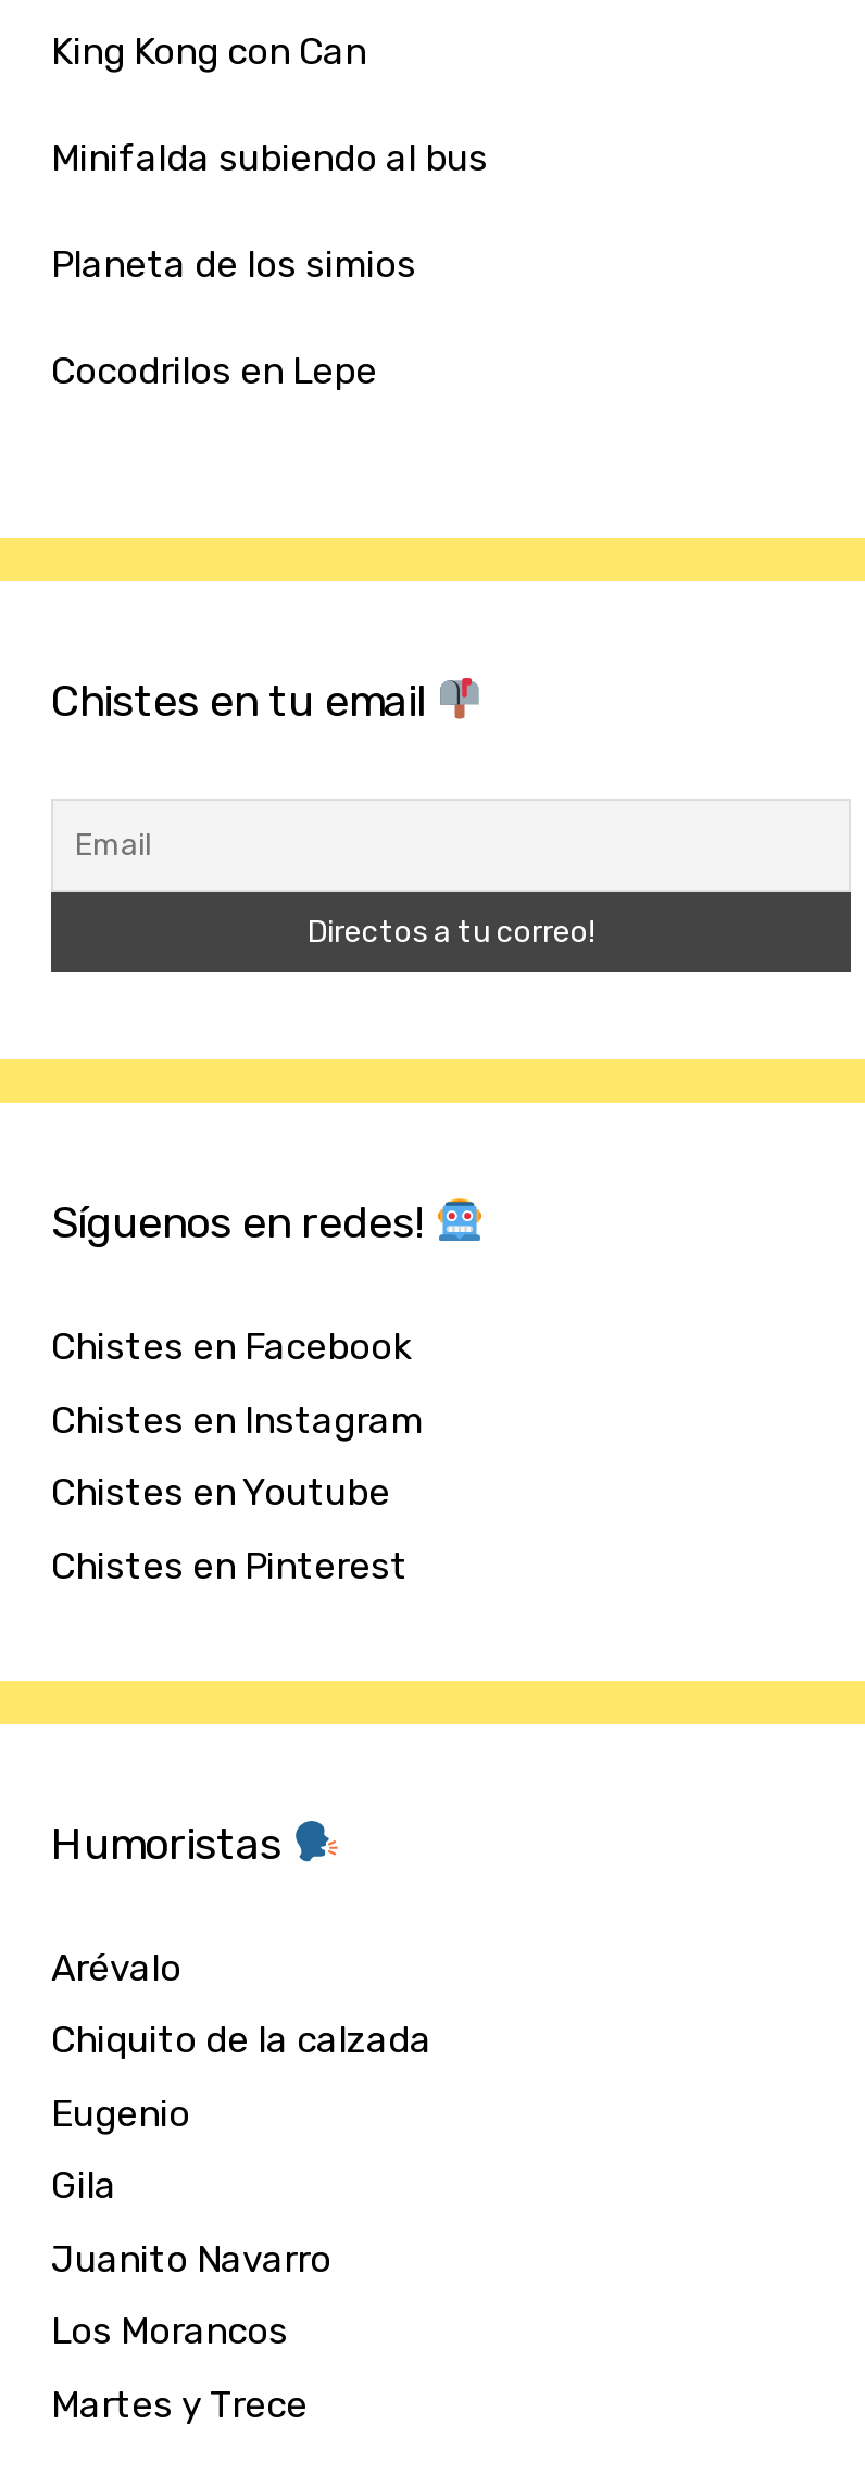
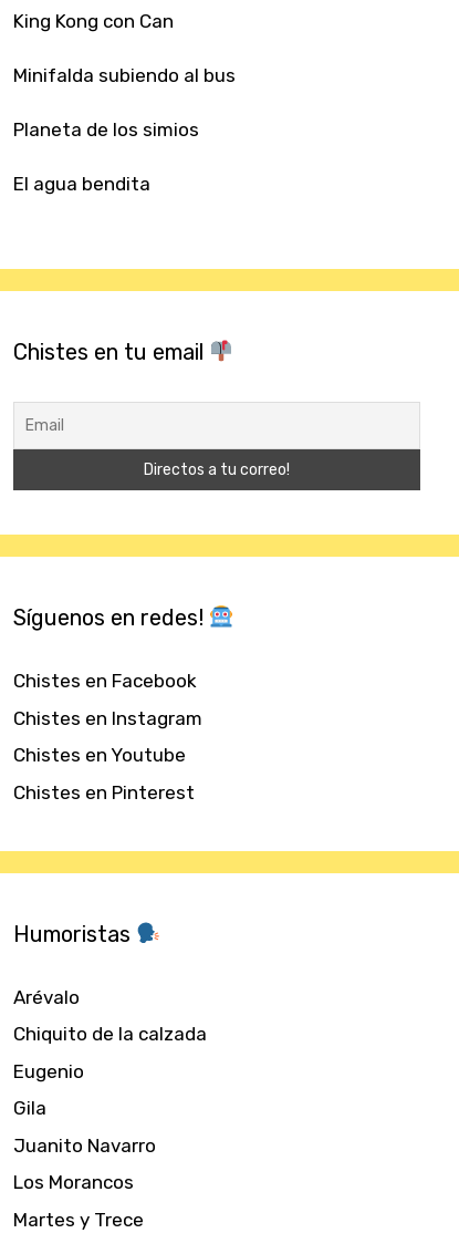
[51,349,377,393] Cocodrilos en Lepe -> [13,173,150,195] El agua bendita

